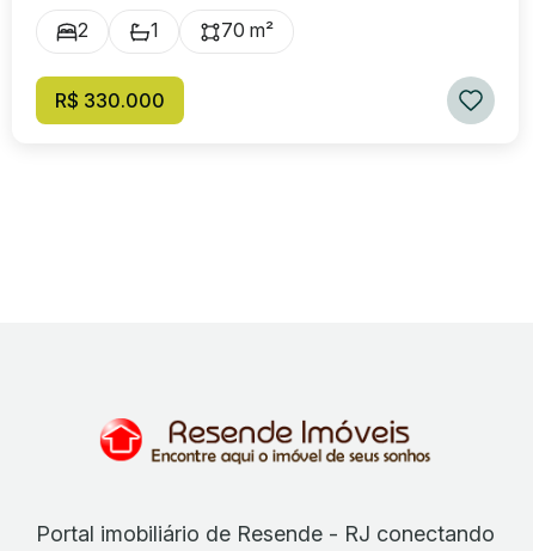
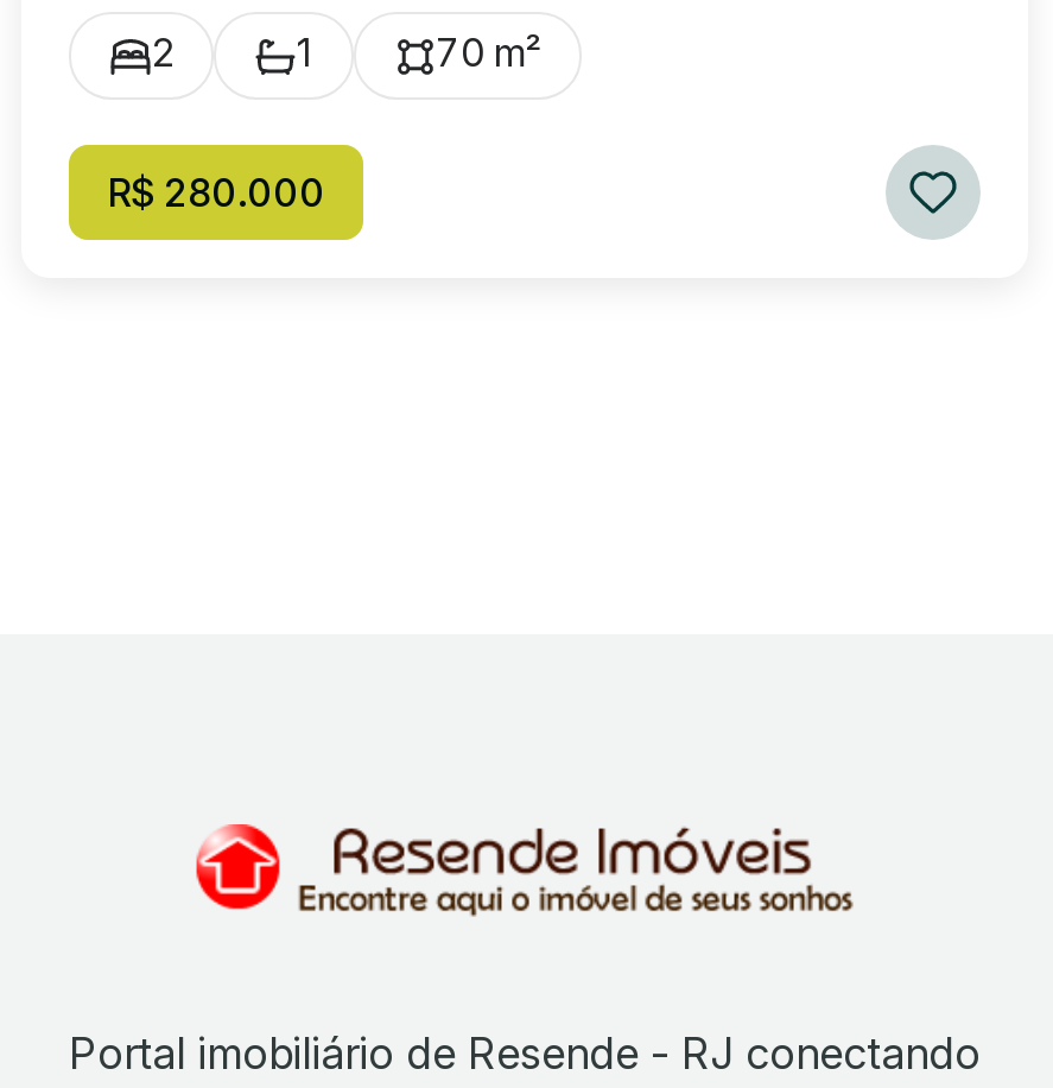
[55,88,165,112] R$ 330.000 -> [107,169,325,216] R$ 280.000

